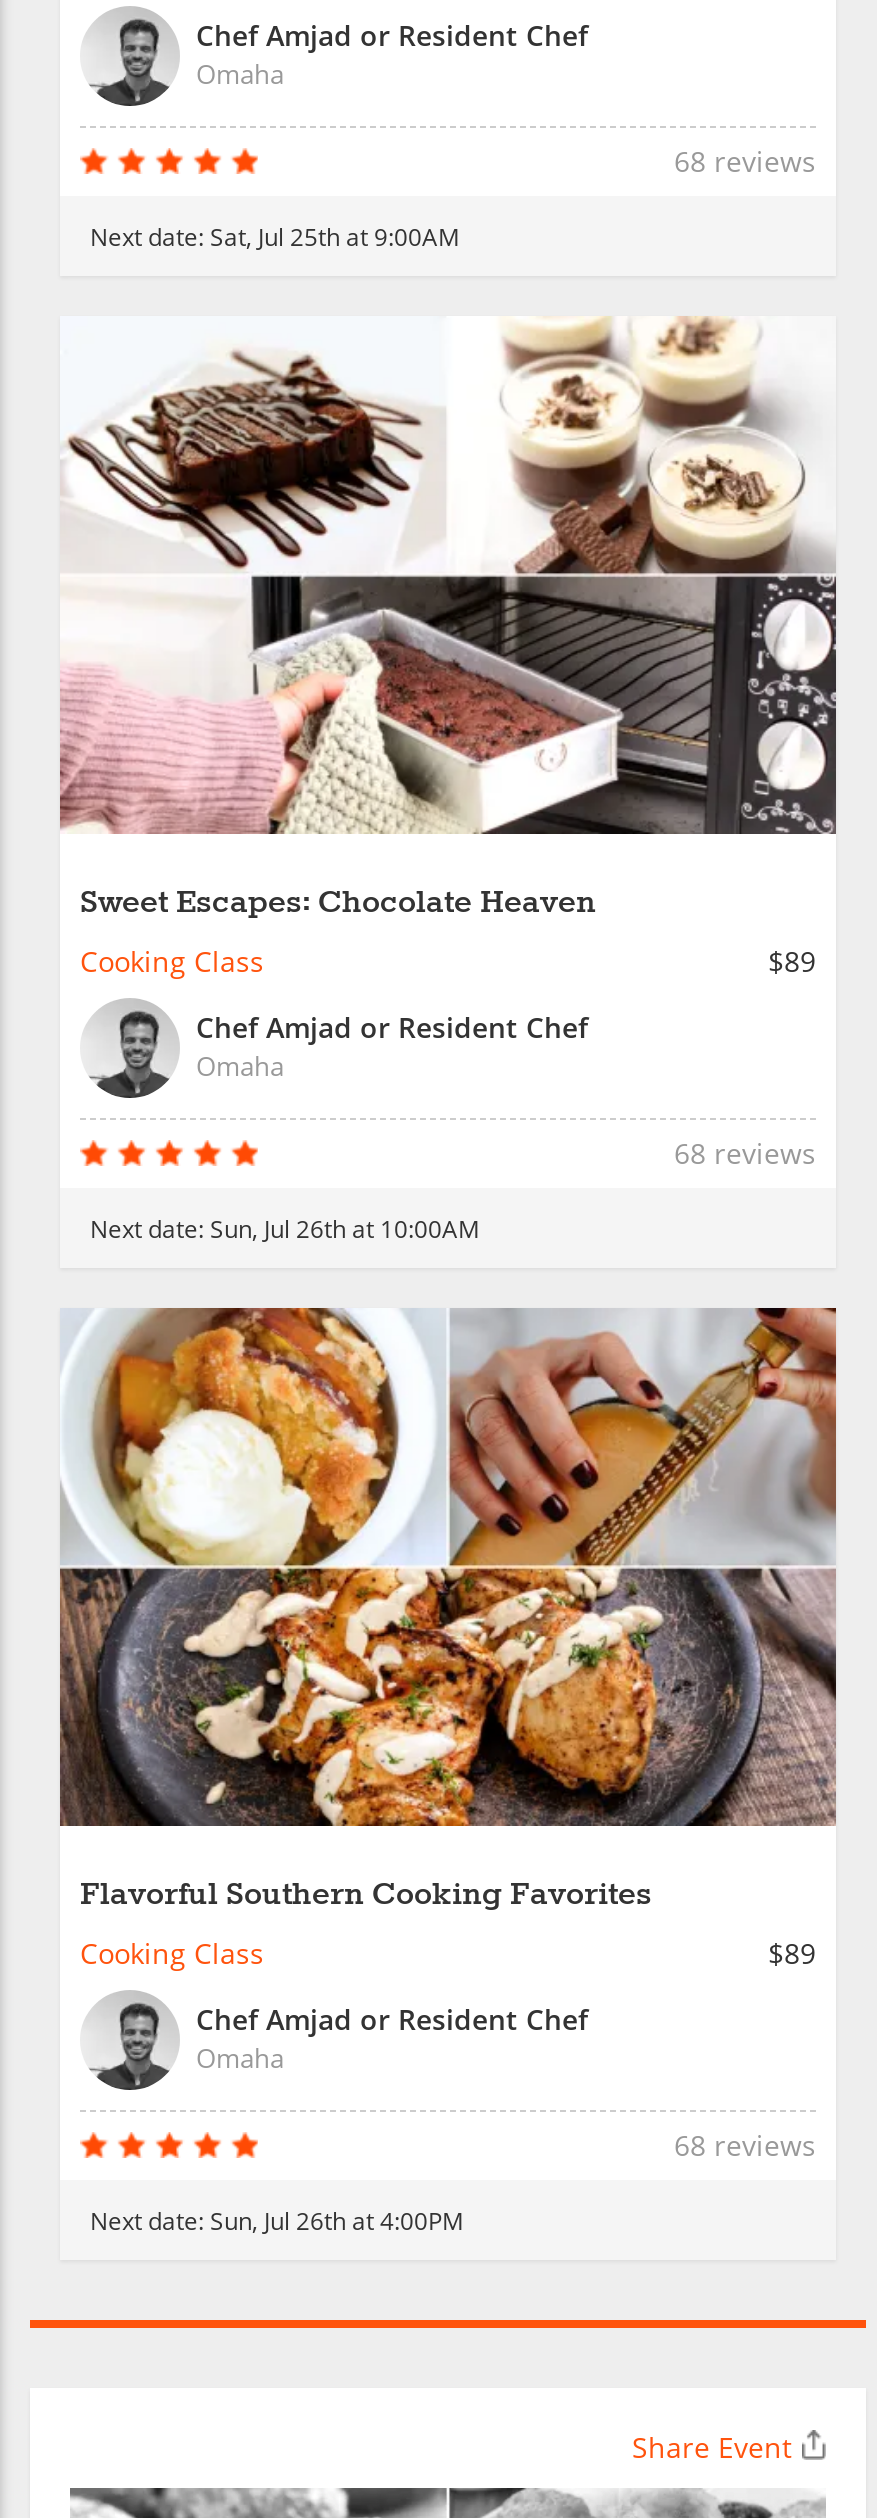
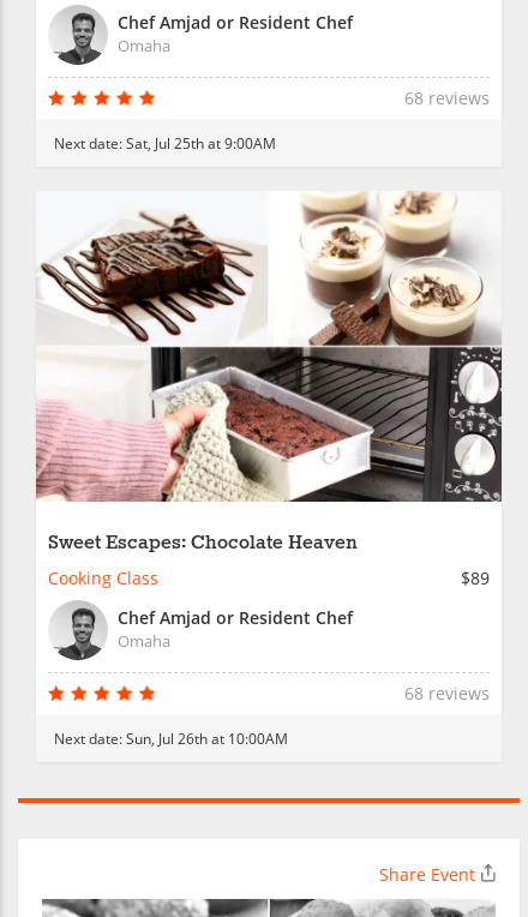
[58,1305,838,2236] [image] | Flavorful Southern Cooking Favorites | Cooking Class | $89 | Chef Amjad or Resident Chef | Omaha | 68 reviews | Next date: Sun, Jul 26th at 4:00PM -> none

